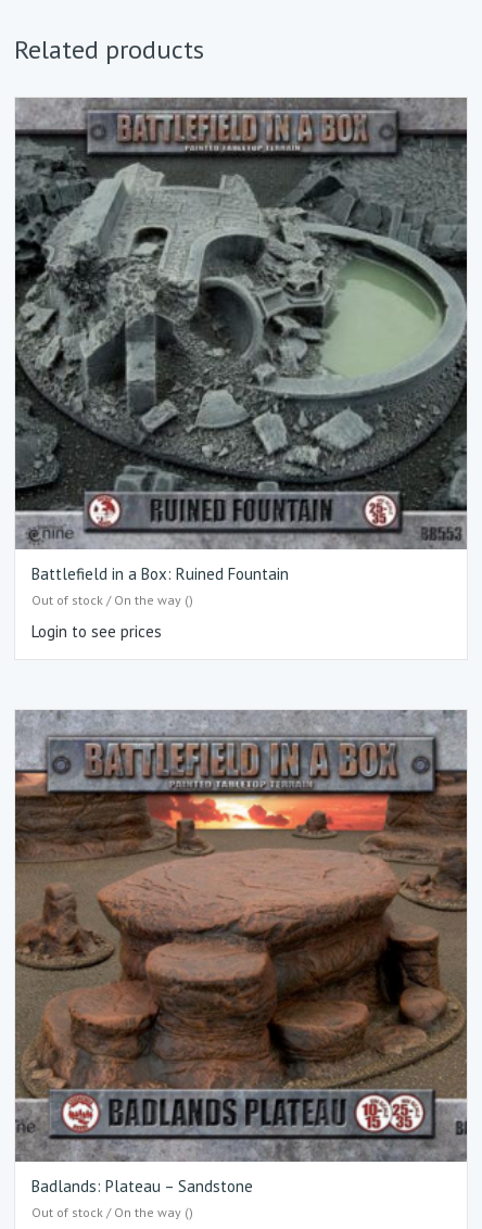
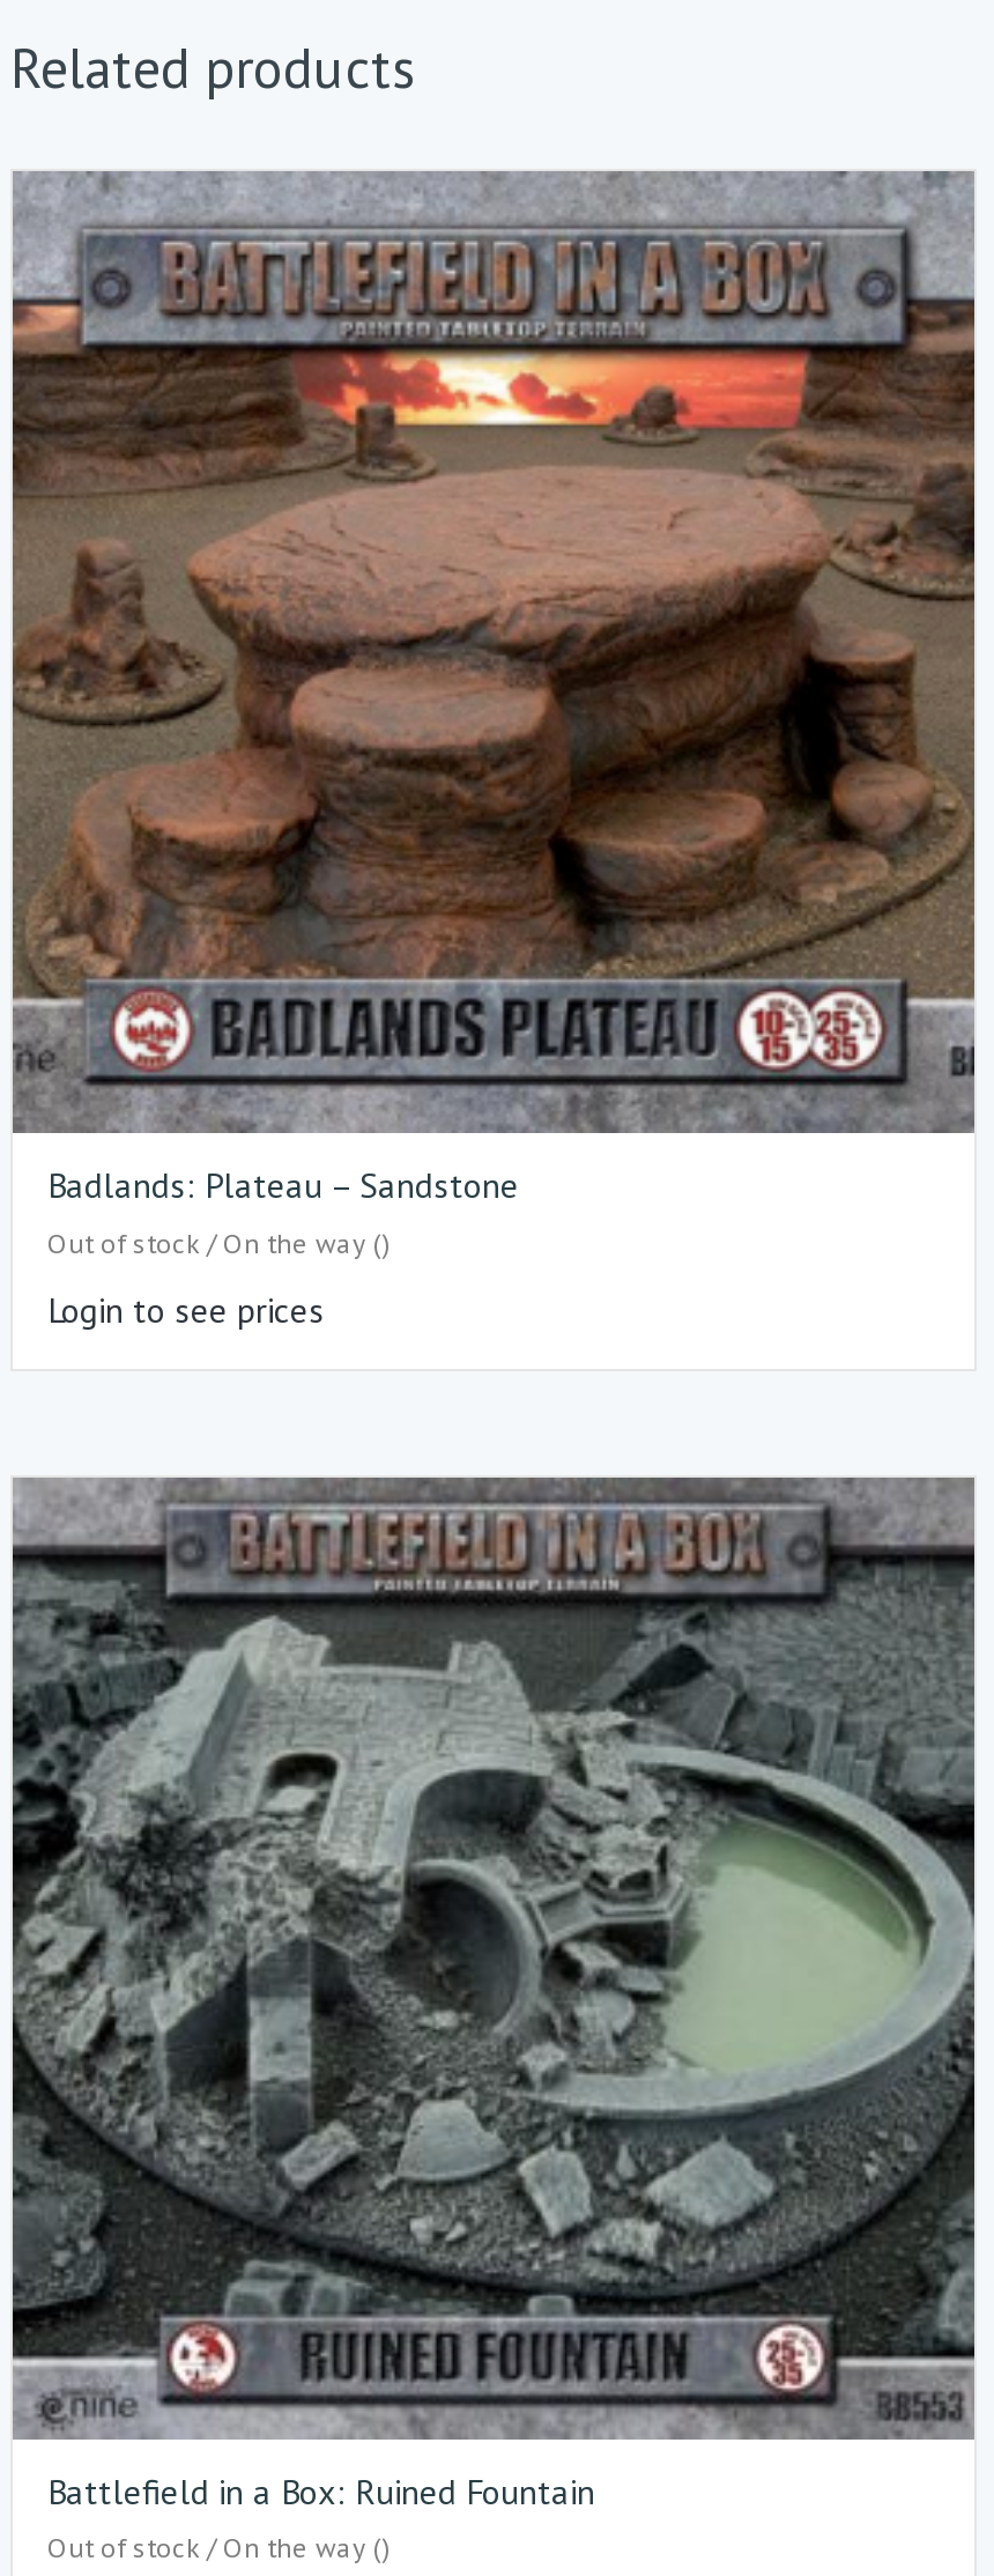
moved [14,98,467,584] -> [10,1478,974,2513]: [image] | Battlefield in a Box: Ruined Fountain
moved [14,710,467,1196] -> [10,171,974,1208]: [image] | Badlands: Plateau – Sandstone

